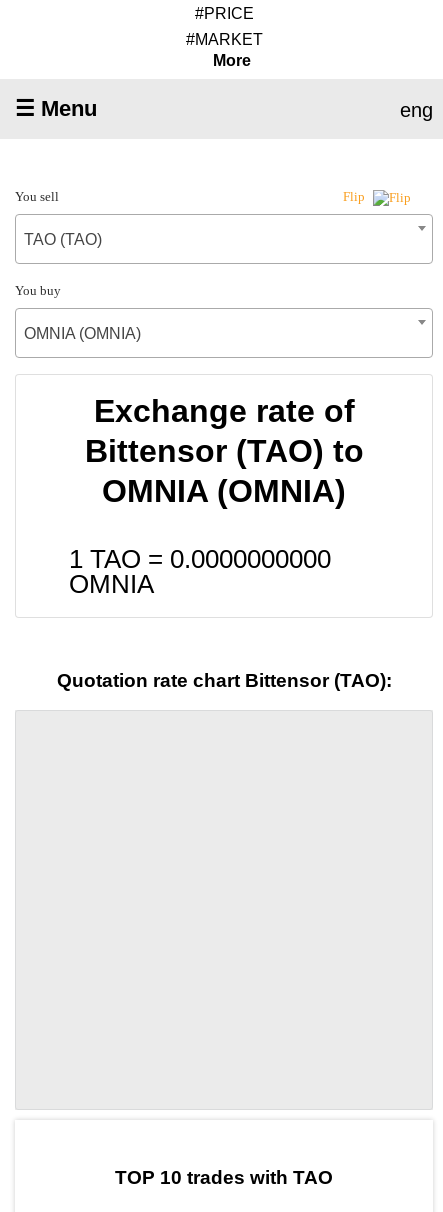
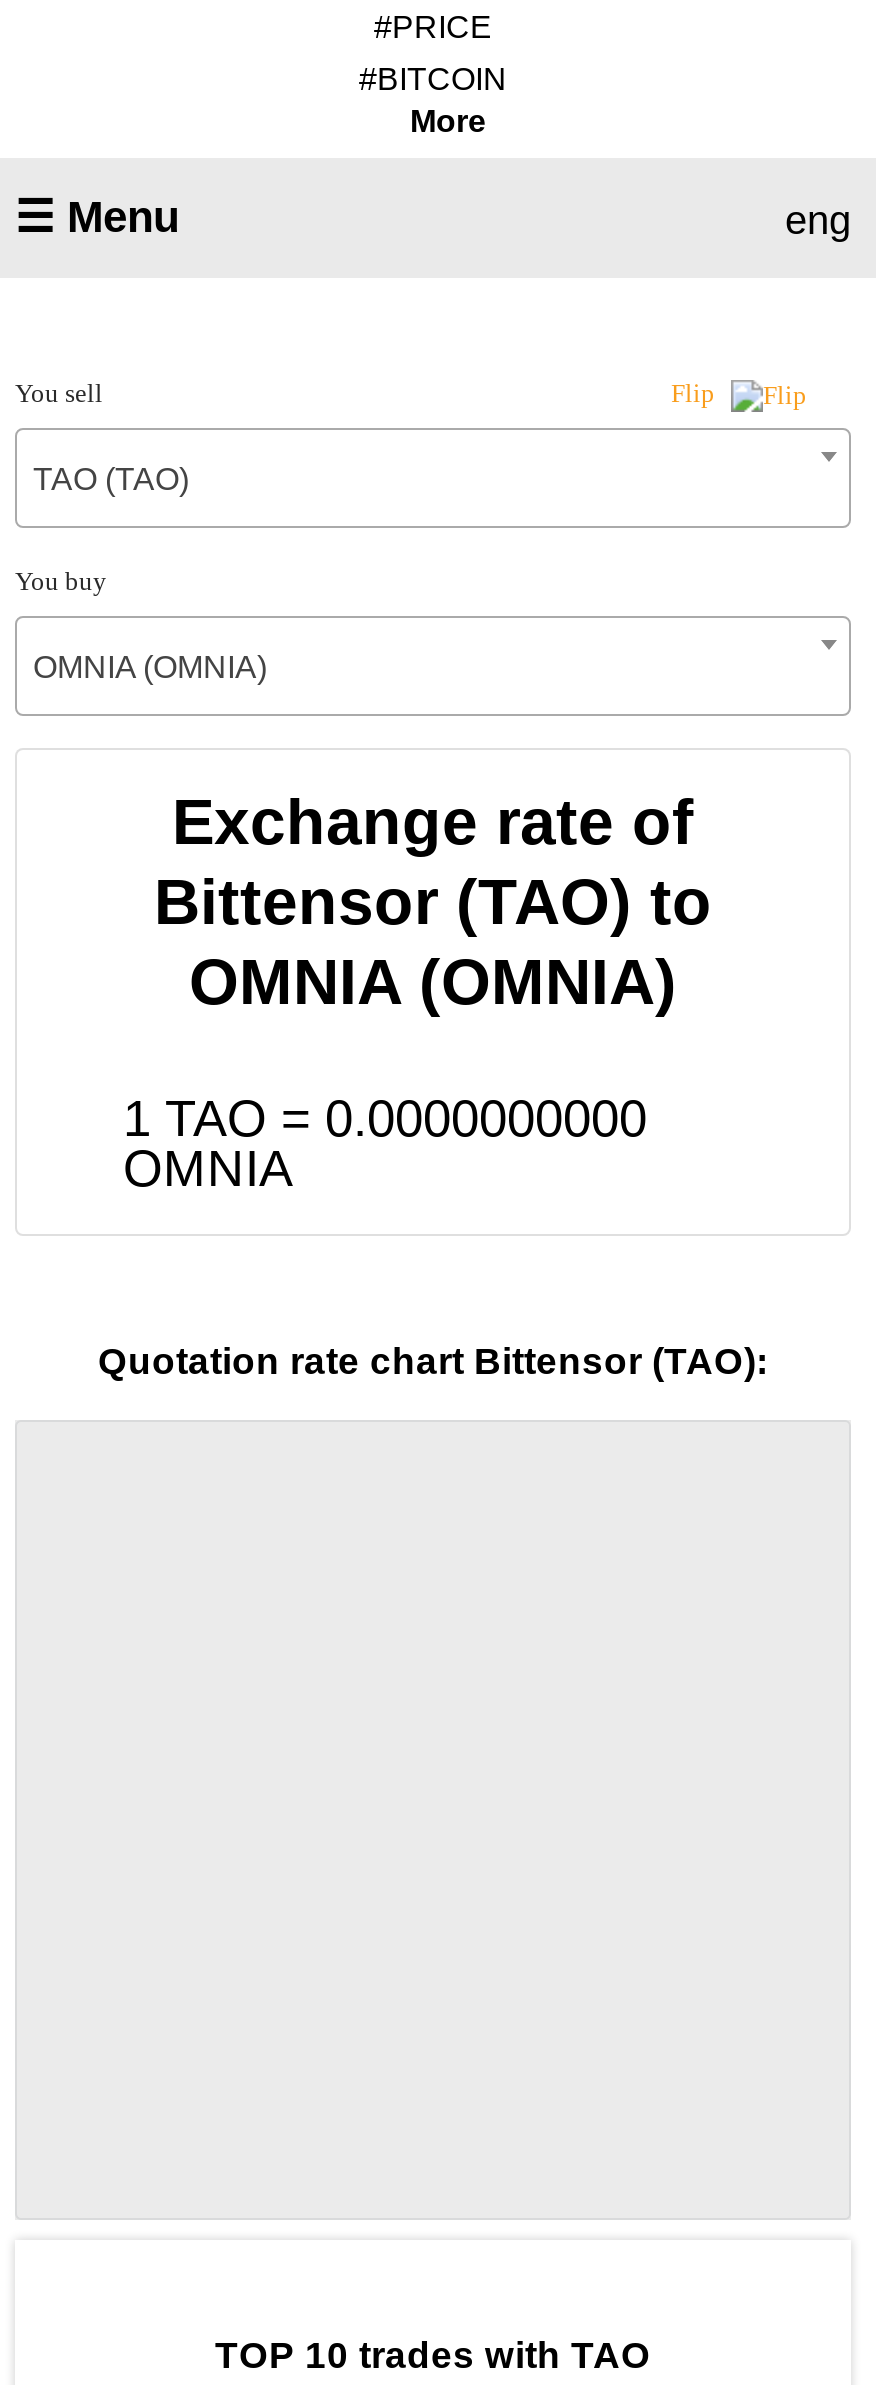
[185,31,262,48] #MARKET -> [359,61,507,95] #BITCOIN

